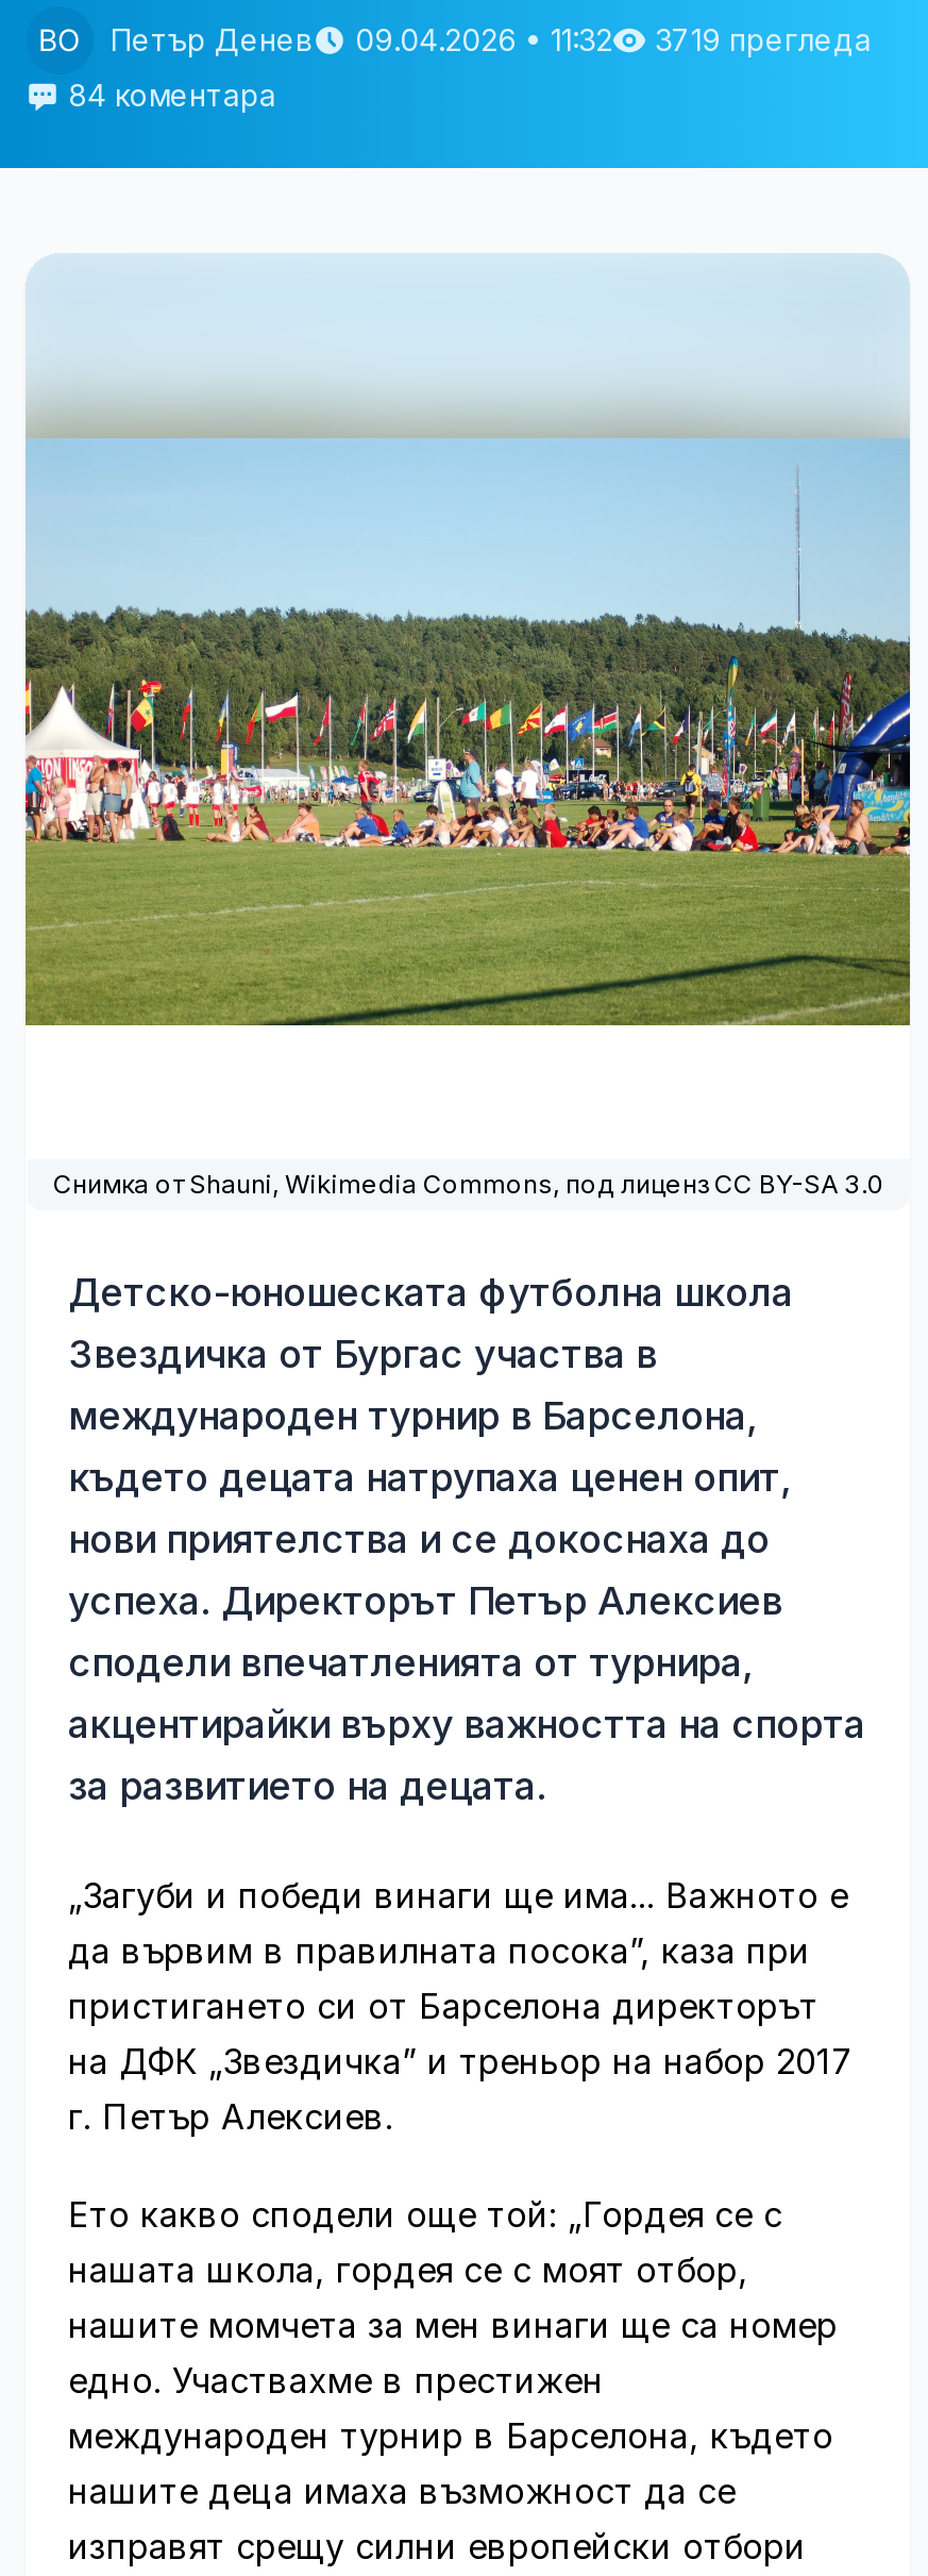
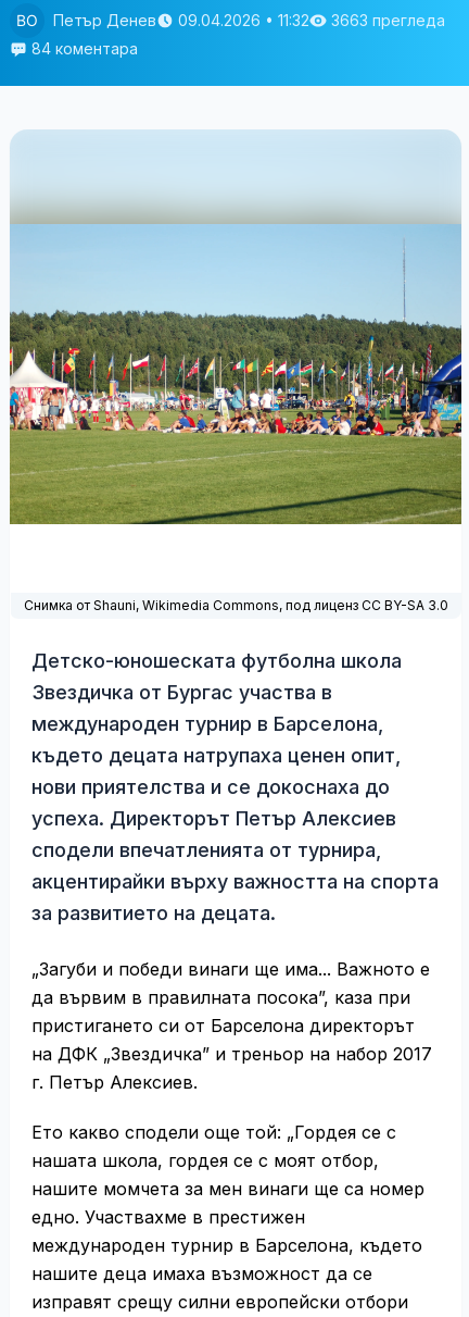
[111,21,872,57] Петър Денев 09.04.2026 • 11:32 3719 прегледа -> [53,11,445,29] Петър Денев 09.04.2026 • 11:32 3663 прегледа

